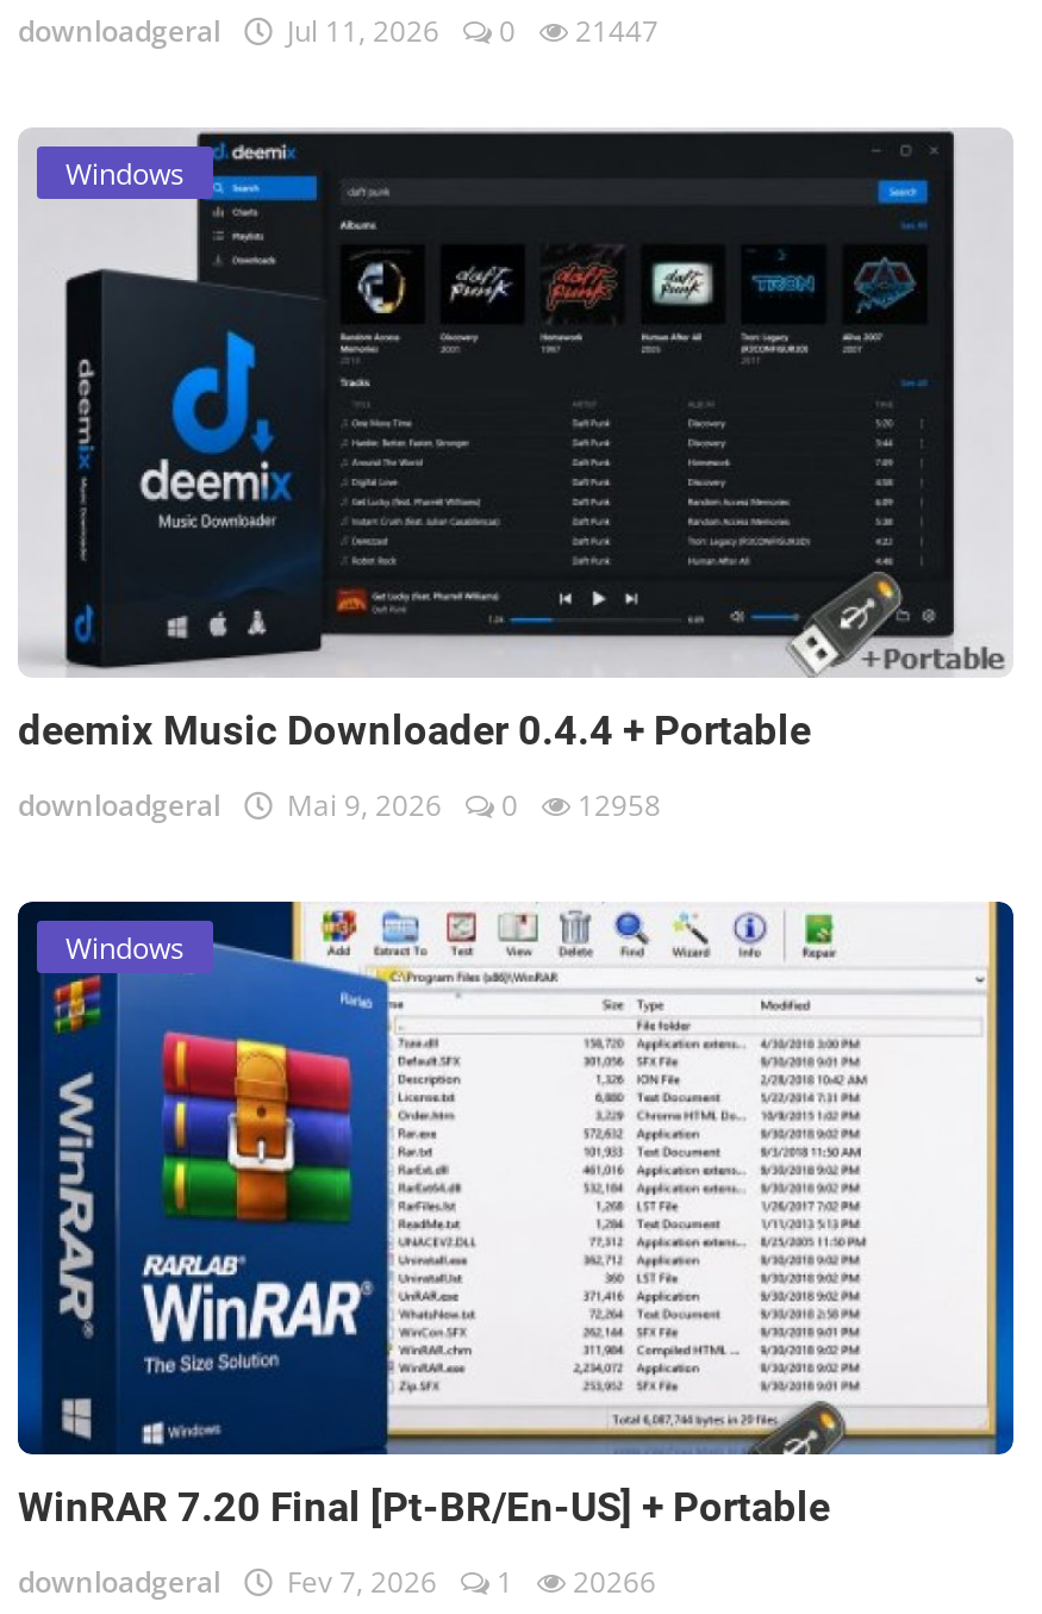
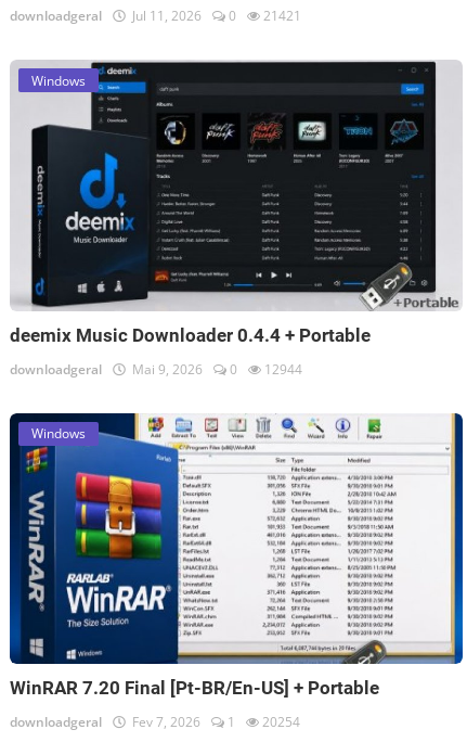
[18,11,659,51] downloadgeral Jul 11, 2026 0 21447 -> [10,7,301,25] downloadgeral Jul 11, 2026 0 21421
[18,786,661,826] downloadgeral Mai 9, 2026 0 12958 -> [10,360,302,378] downloadgeral Mai 9, 2026 0 12944
[18,1560,656,1601] downloadgeral Fev 7, 2026 1 20266 -> [10,713,300,731] downloadgeral Fev 7, 2026 1 20254

